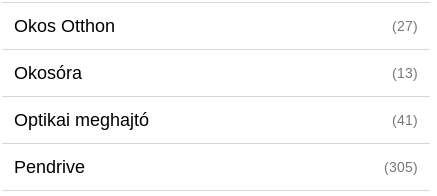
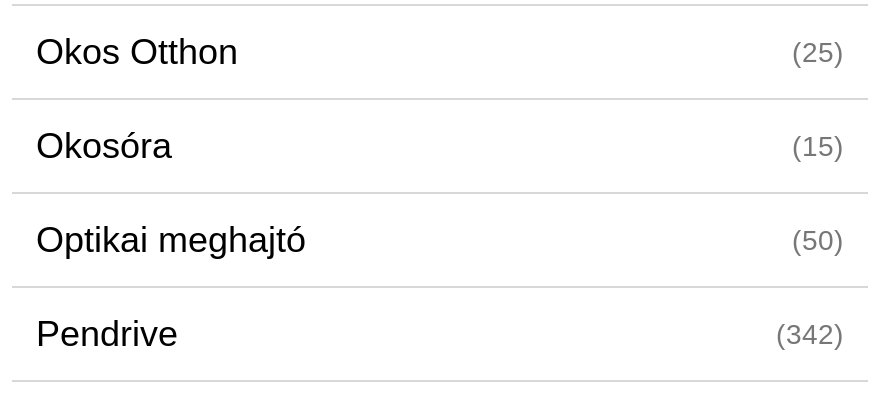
[392,18,418,34] (27) -> [792,36,844,68] (25)
[392,65,418,81] (13) -> [792,130,844,162] (15)
[392,112,418,128] (41) -> [792,224,844,256] (50)
[384,159,418,175] (305) -> [776,318,844,350] (342)

